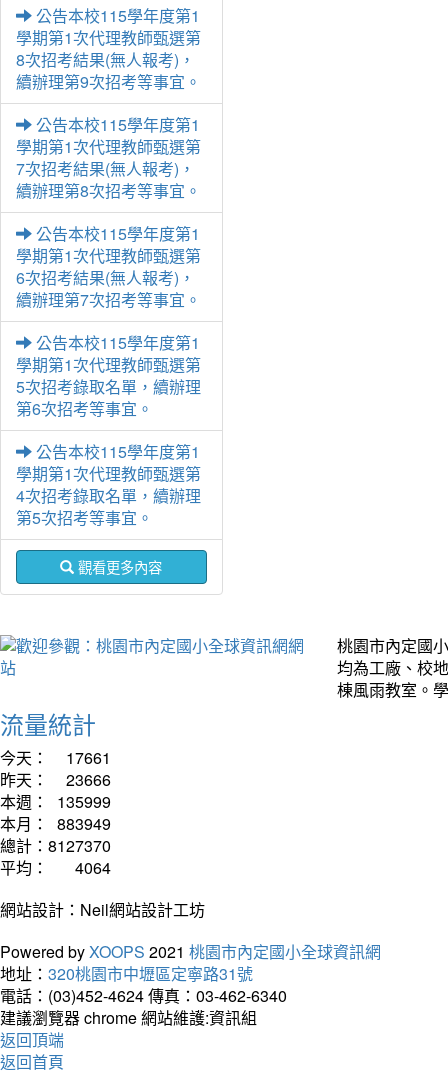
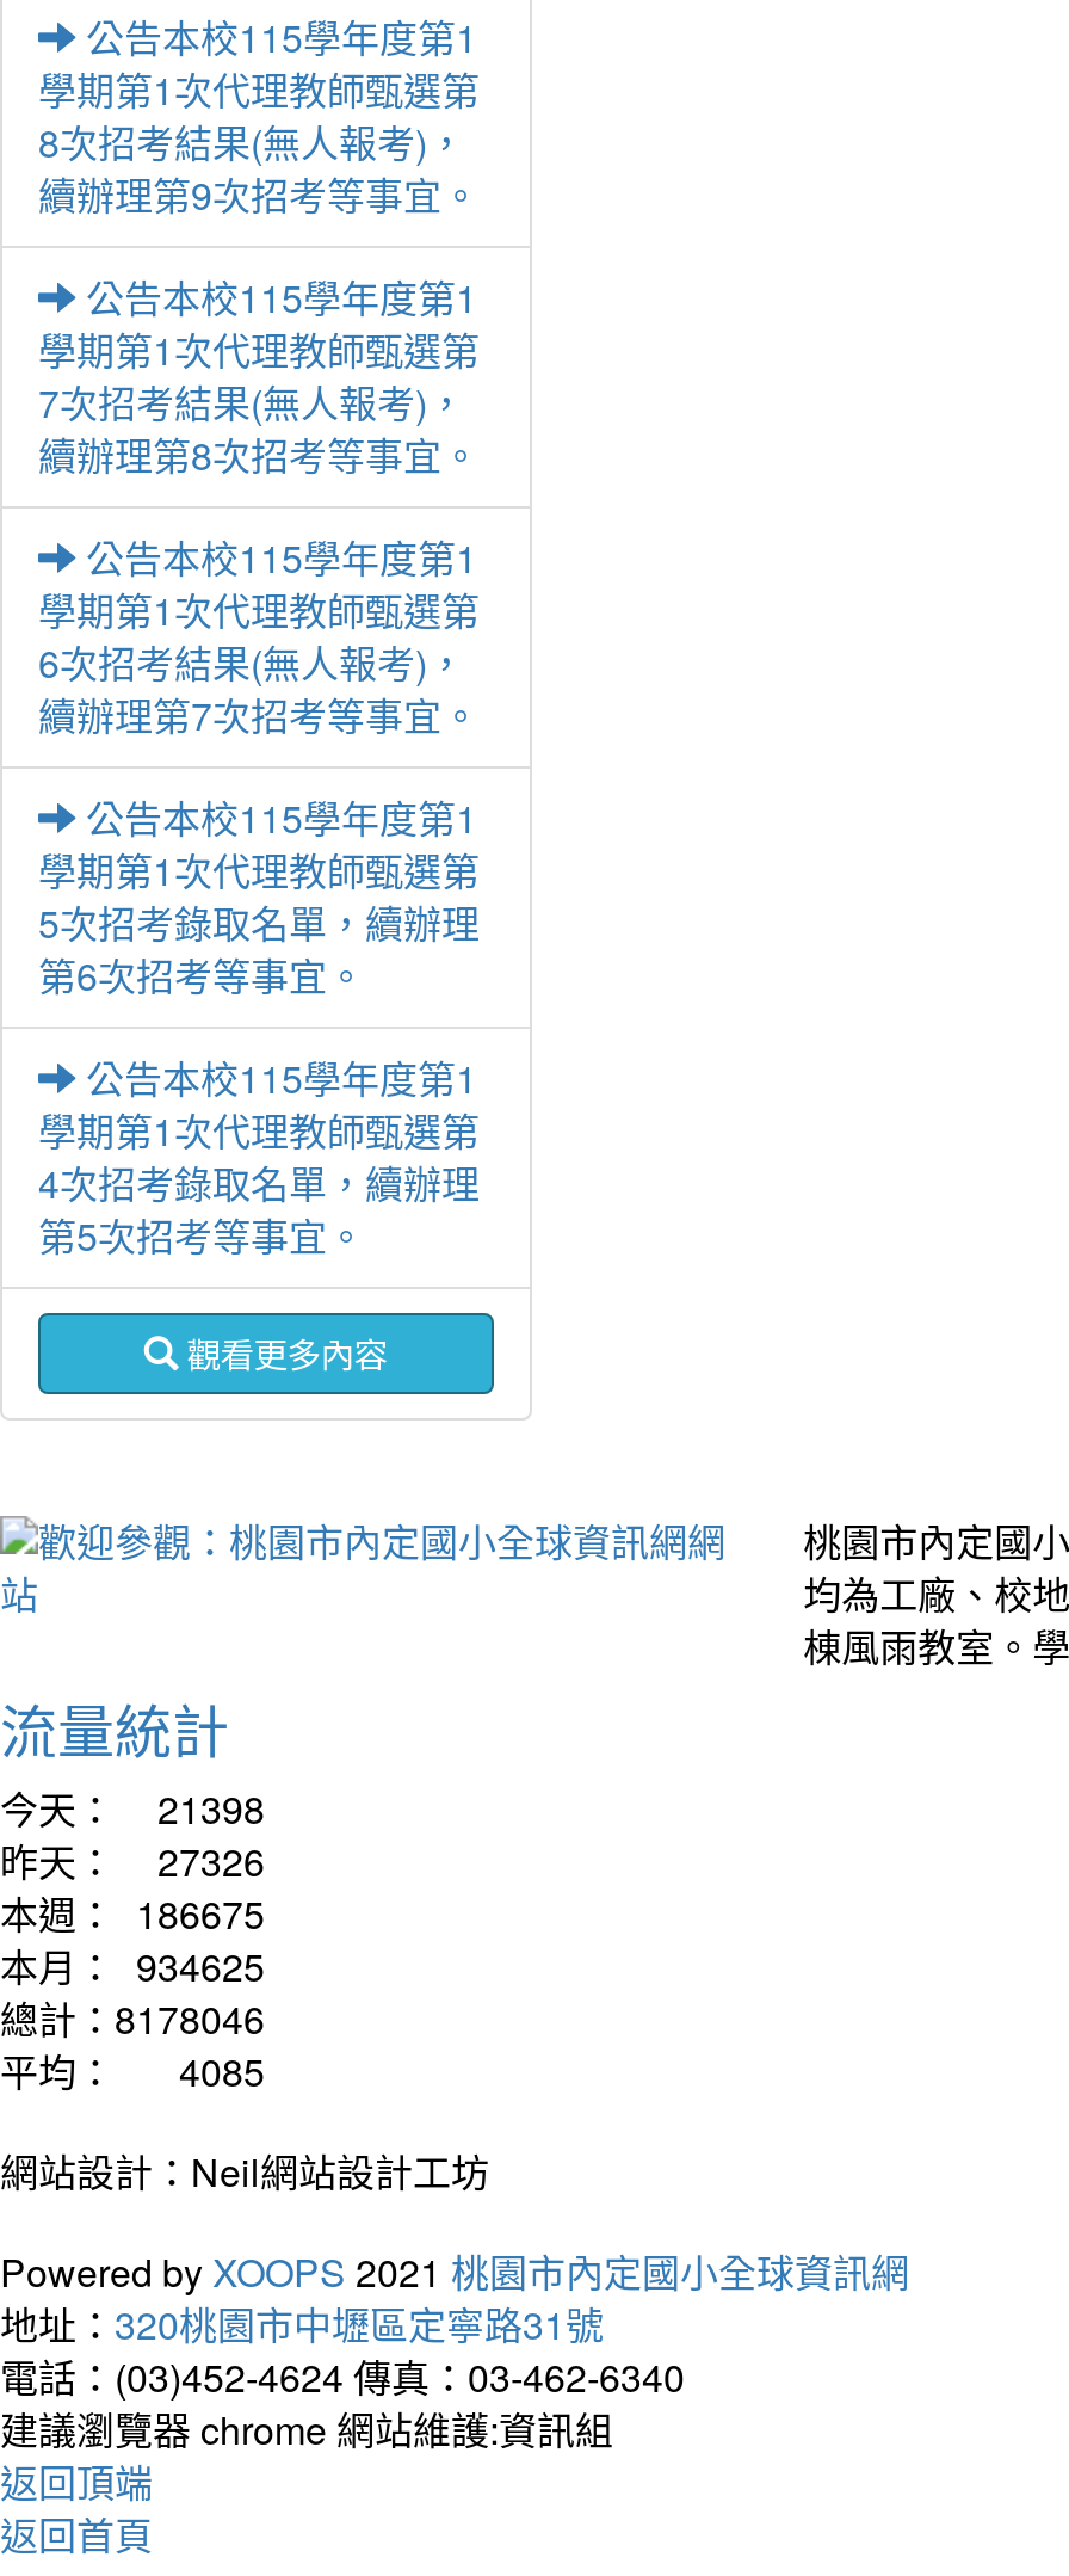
[0,746,111,769] 今天： 17661 -> [0,1781,265,1836] 今天： 21398
[0,768,111,791] 昨天： 23666 -> [0,1834,265,1888] 昨天： 27326
[0,790,111,813] 本週： 135999 -> [0,1886,265,1941] 本週： 186675
[0,812,111,835] 本月： 883949 -> [0,1939,265,1993] 本月： 934625
[0,834,111,857] 總計：8127370 -> [0,1991,265,2046] 總計：8178046
[0,856,111,879] 平均： 4064 -> [0,2044,265,2099] 平均： 4085

